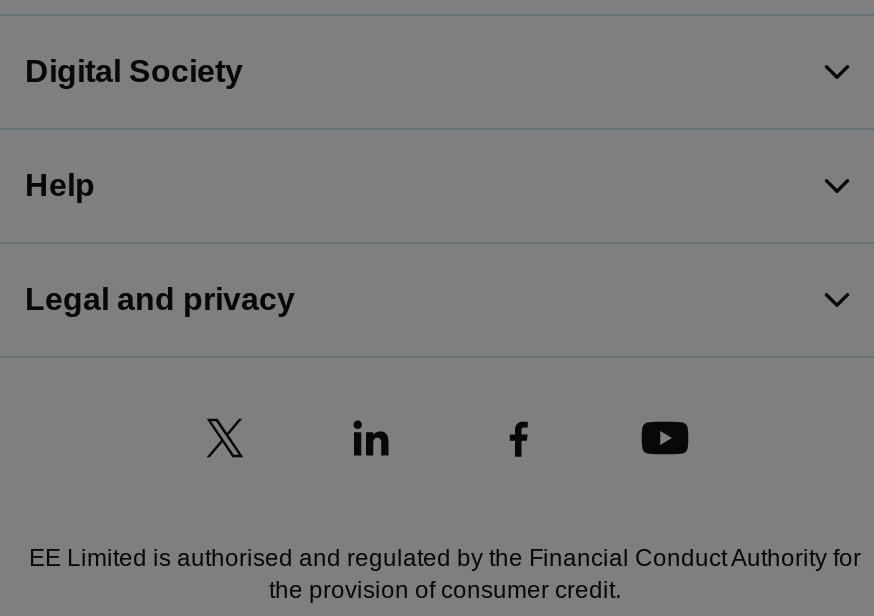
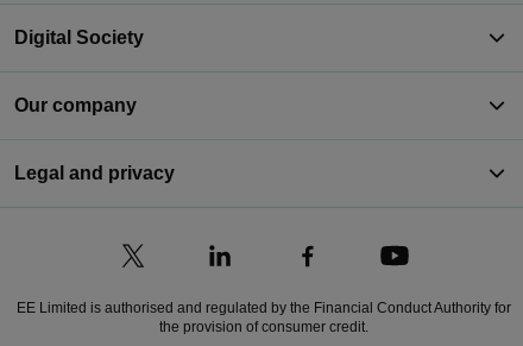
[25,169,95,203] Help -> [14,95,137,116] Our company

